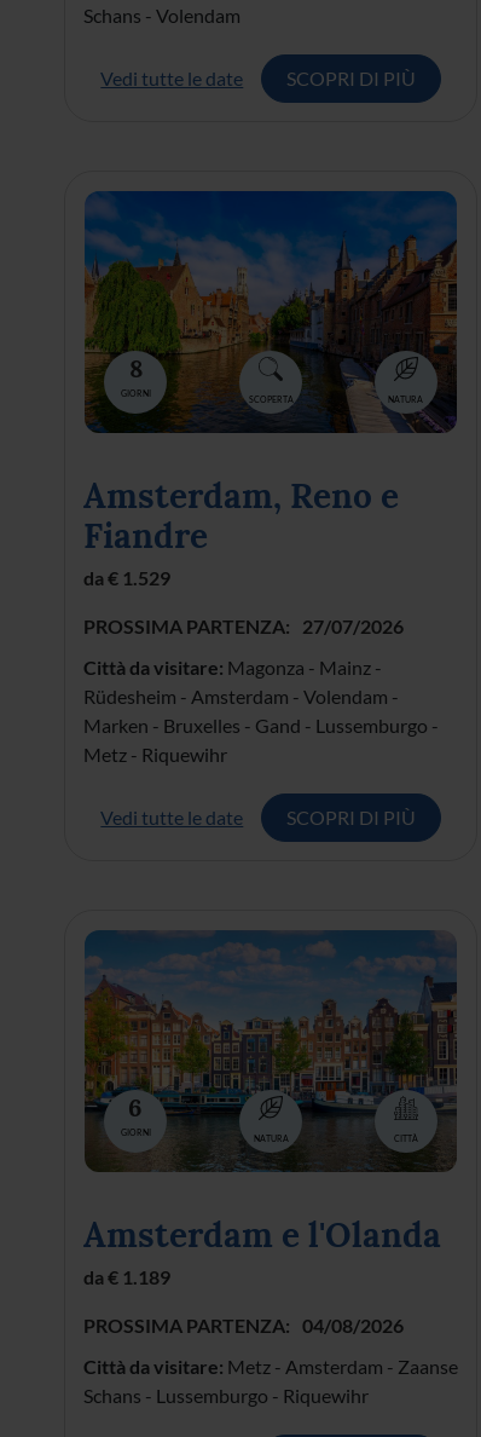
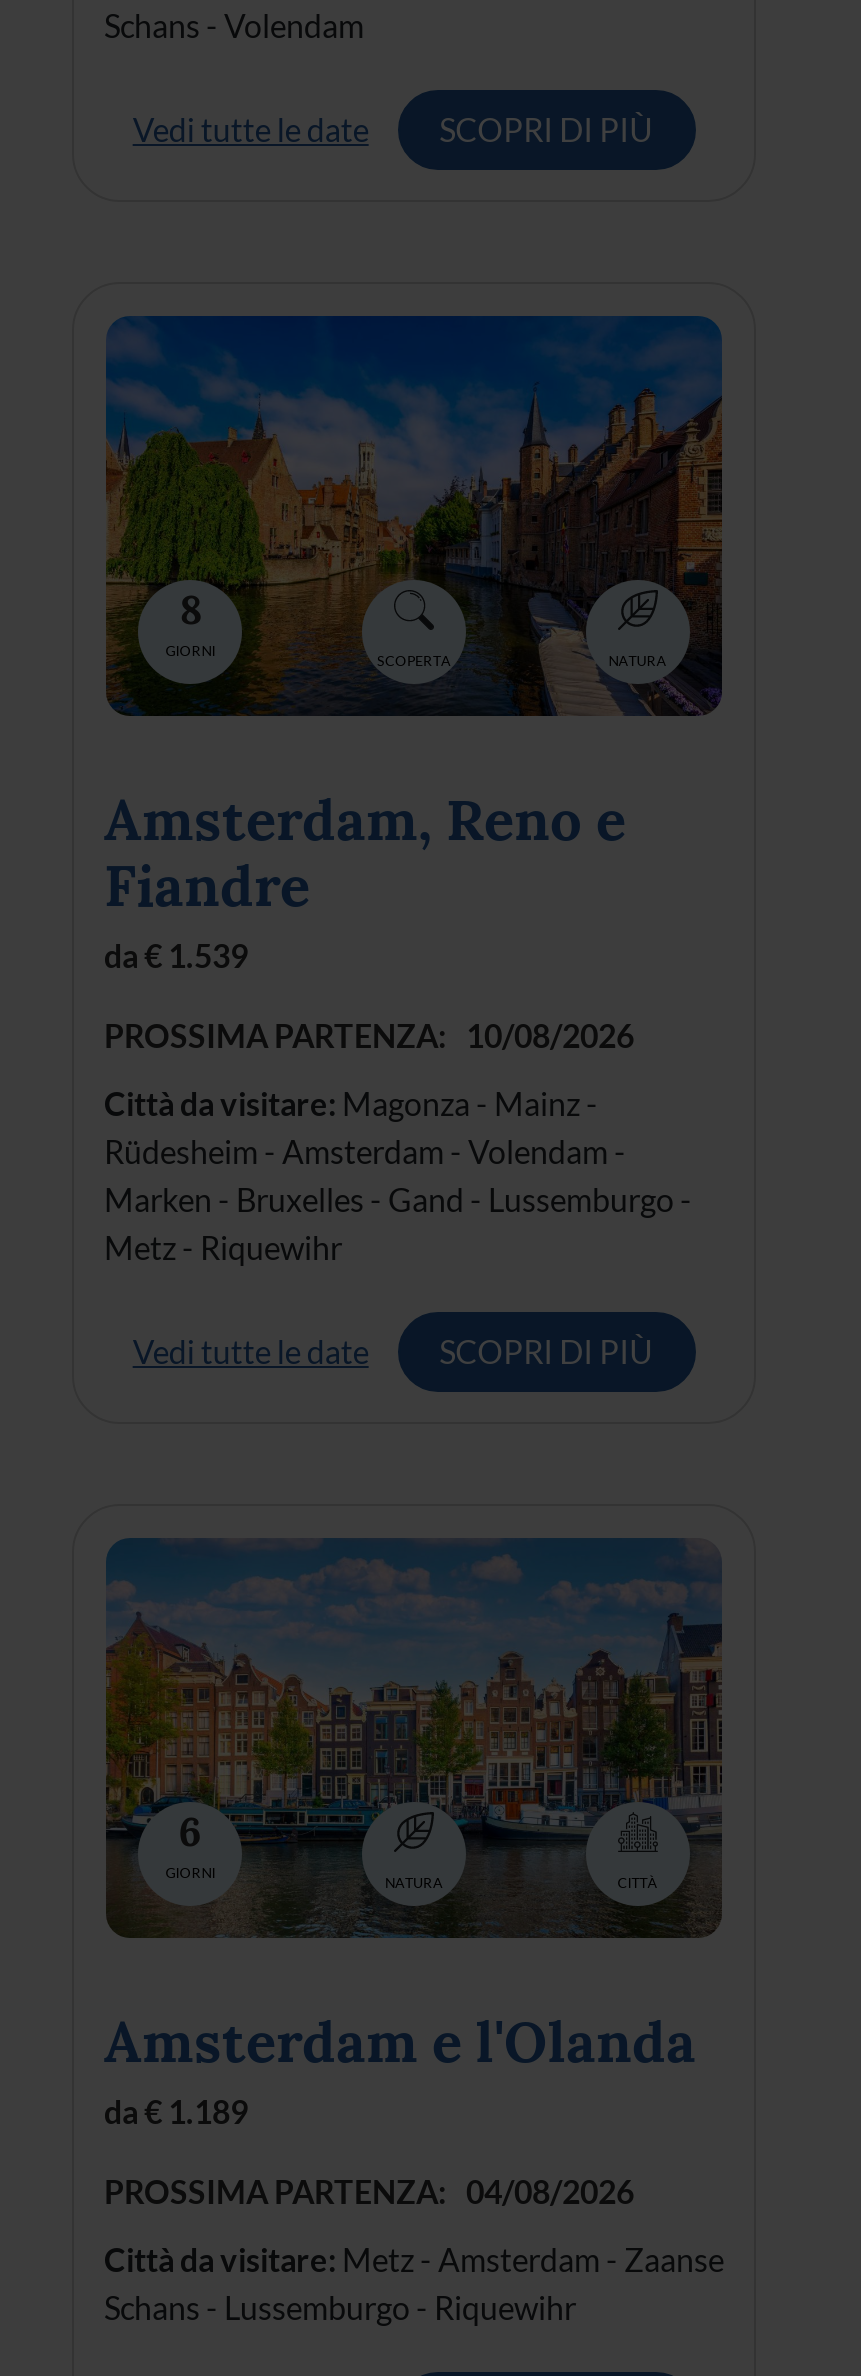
[83,566,170,589] da € 1.529 -> [104,936,248,974] da € 1.539
[83,614,404,637] PROSSIMA PARTENZA: 27/07/2026 -> [104,1016,634,1054] PROSSIMA PARTENZA: 10/08/2026

